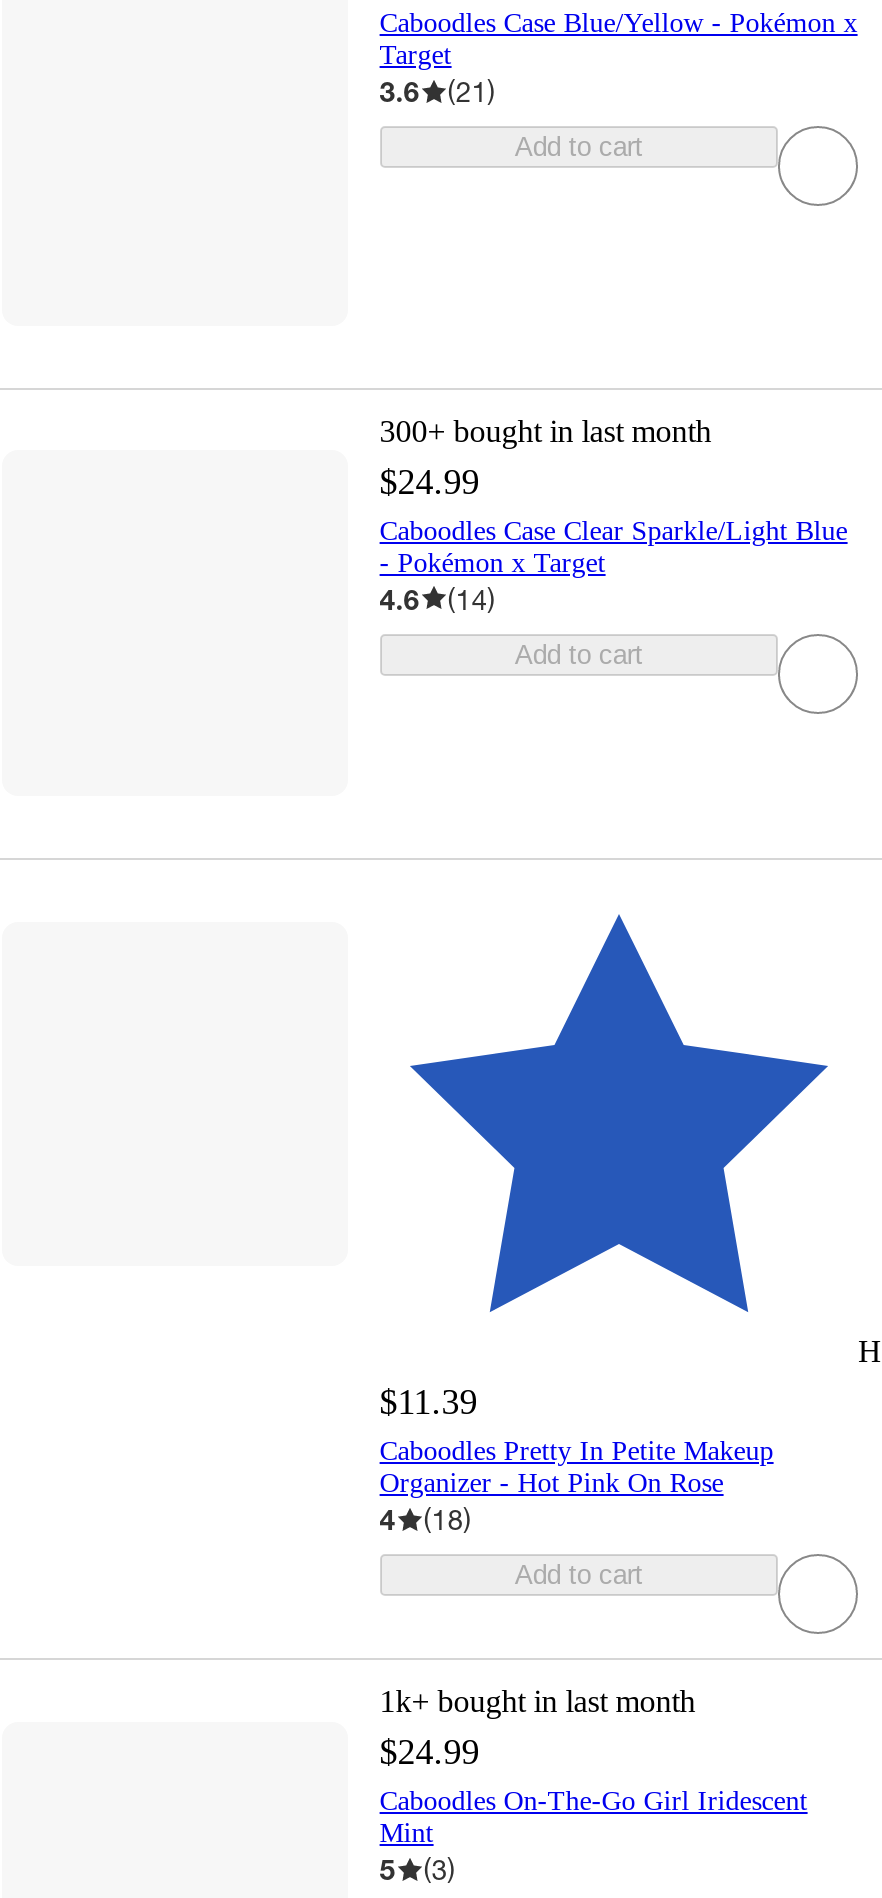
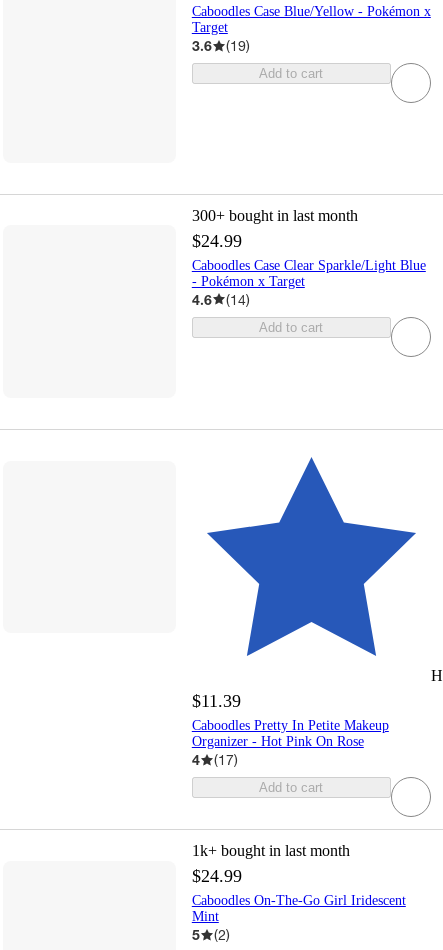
[380,75,496,109] 3.6 (21) -> [192,37,250,54] 3.6 (19)
[380,1502,472,1536] 4 (18) -> [192,751,238,768] 4 (17)
[380,1852,456,1886] 5 (3) -> [192,926,230,943] 5 (2)

